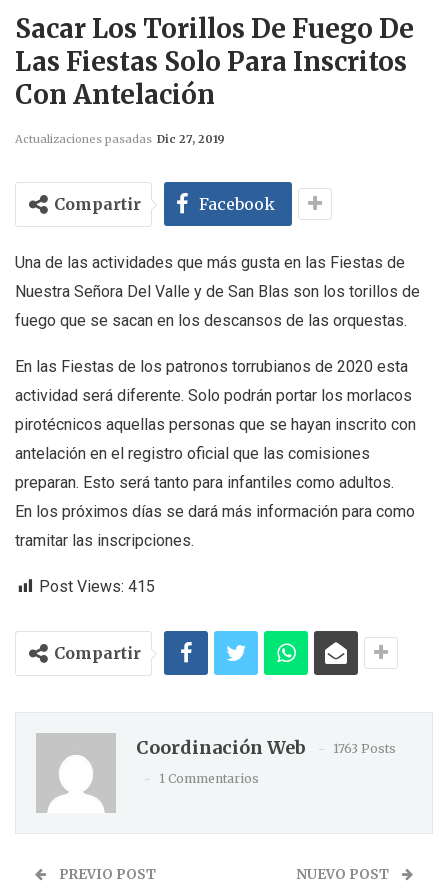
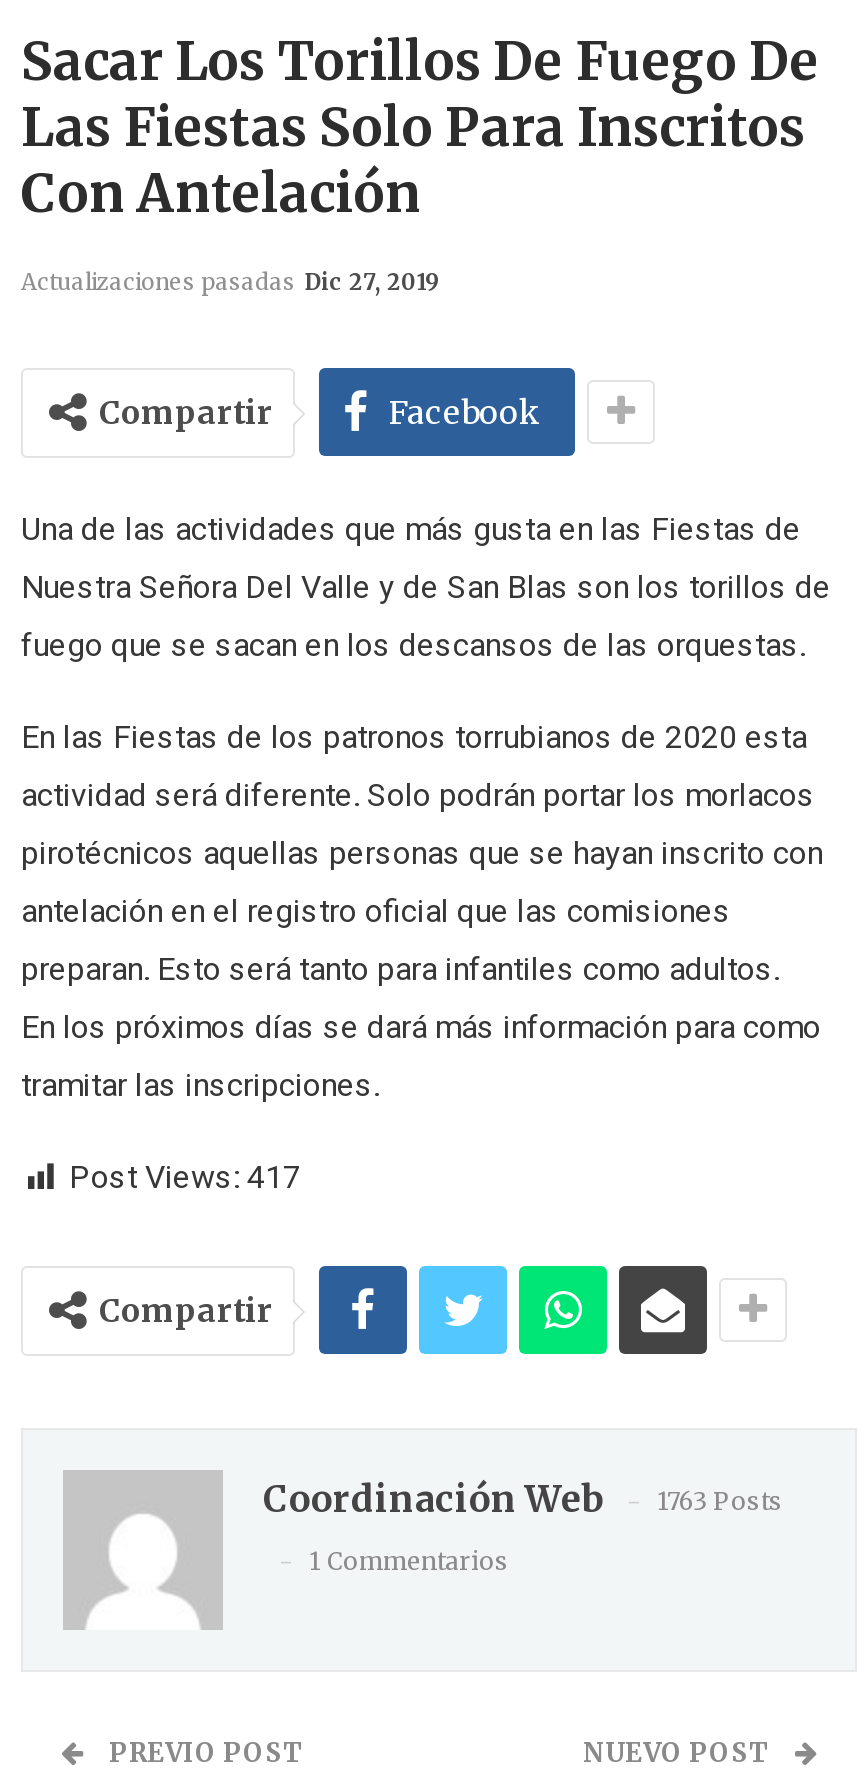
[39,577,155,596] Post Views: 415 -> [69,1158,301,1196] Post Views: 417

